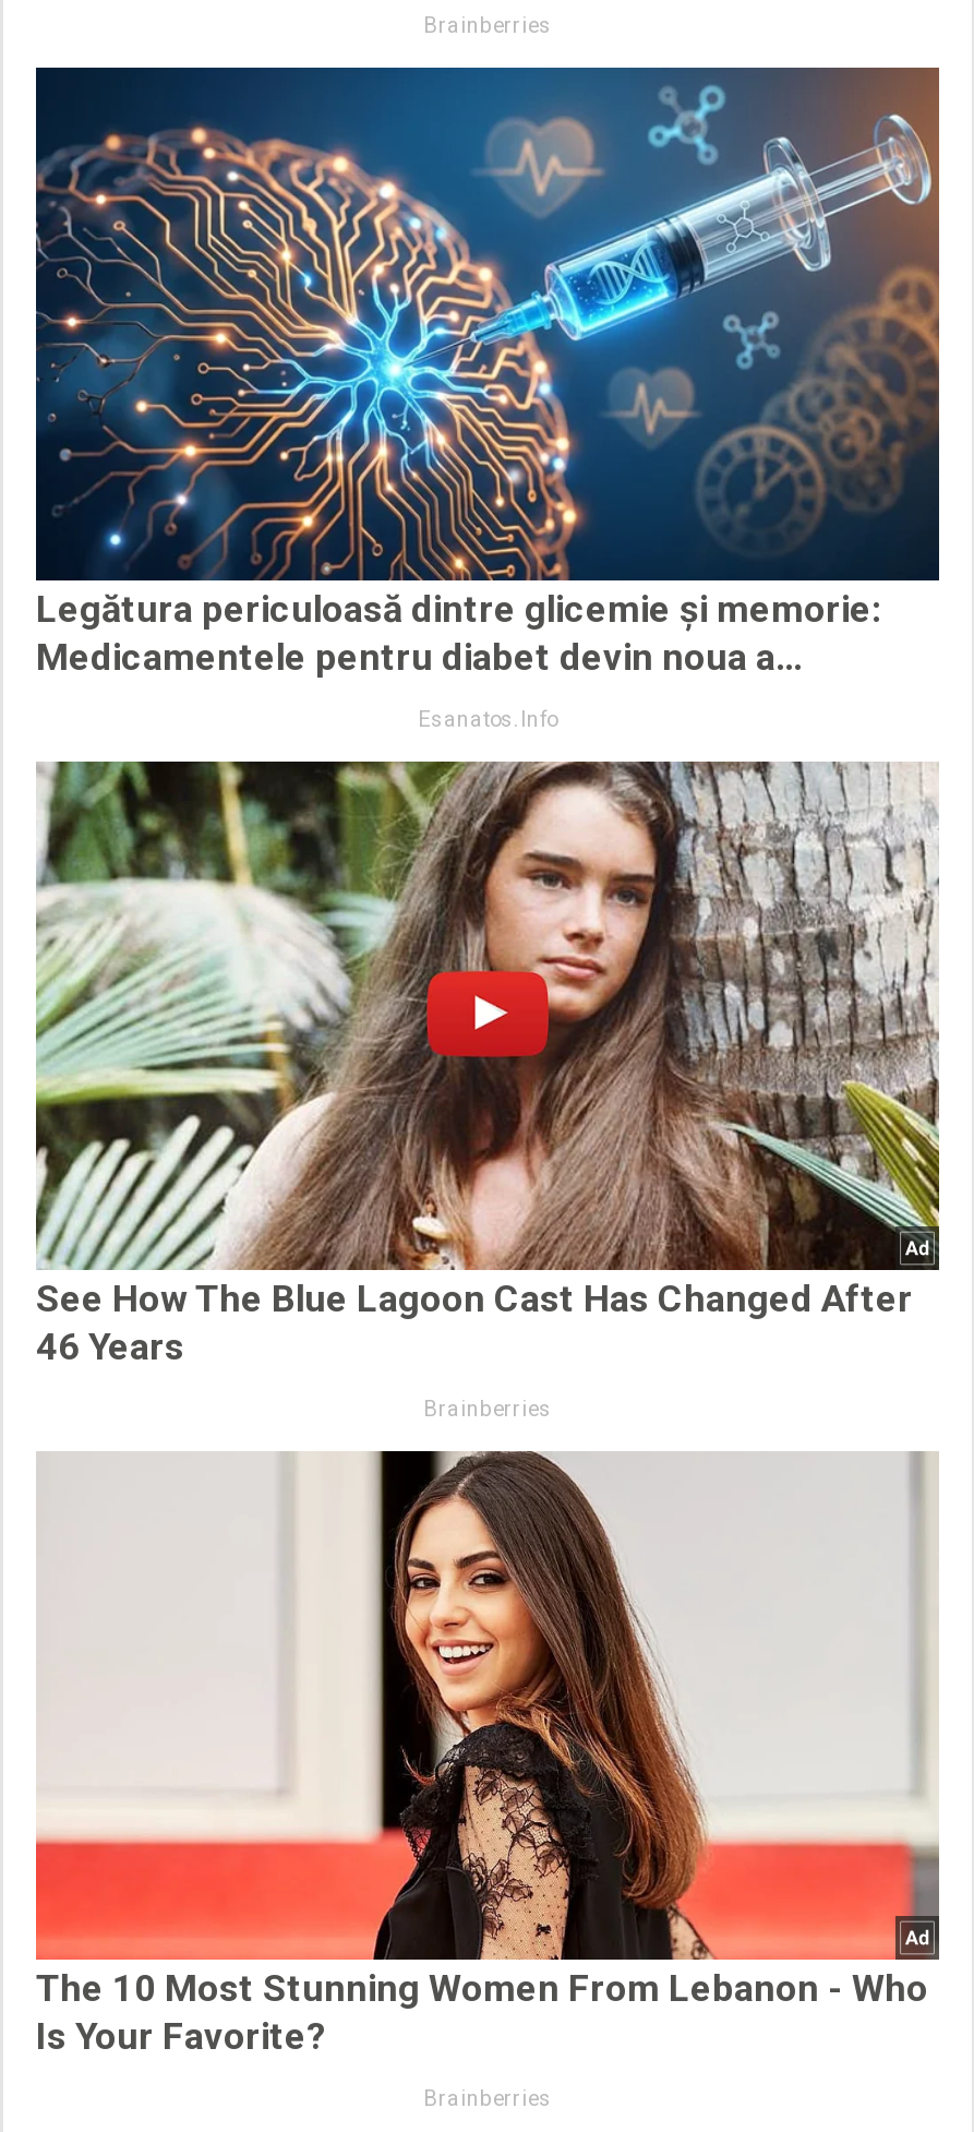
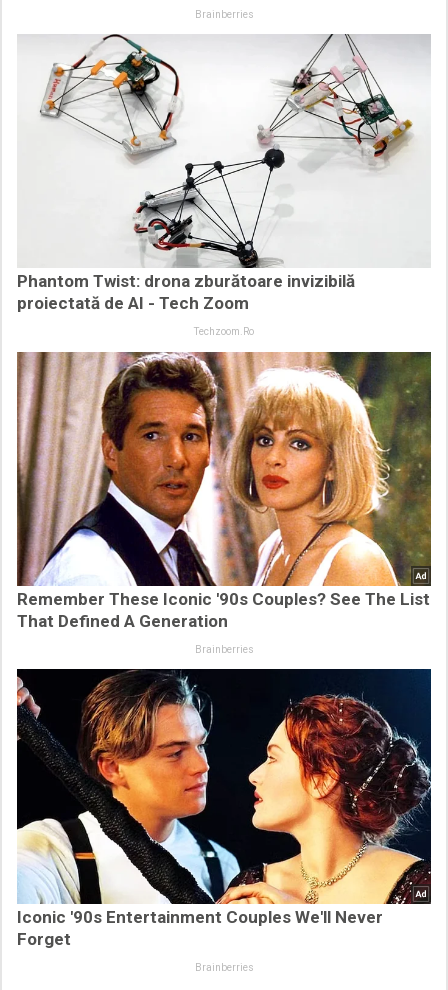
[34,67,941,678] [image] | Legătura periculoasă dintre glicemie și memorie: | Medicamentele pentru diabet devin noua a… -> [17,34,431,313] [image] | Phantom Twist: drona zburătoare invizibilă | proiectată de AI - Tech Zoom
[418,707,557,731] Esanatos.info -> [194,326,254,337] Techzoom.ro
[34,760,939,1368] [image] | See How The Blue Lagoon Cast Has Changed After | 46 Years -> [16,351,432,631] [image] | Remember These Iconic '90s Couples? See The List | That Defined A Generation
[34,1448,939,2058] [image] | The 10 Most Stunning Women From Lebanon - Who | Is Your Favorite? -> [16,668,432,949] [image] | Iconic '90s Entertainment Couples We'll Never | Forget

